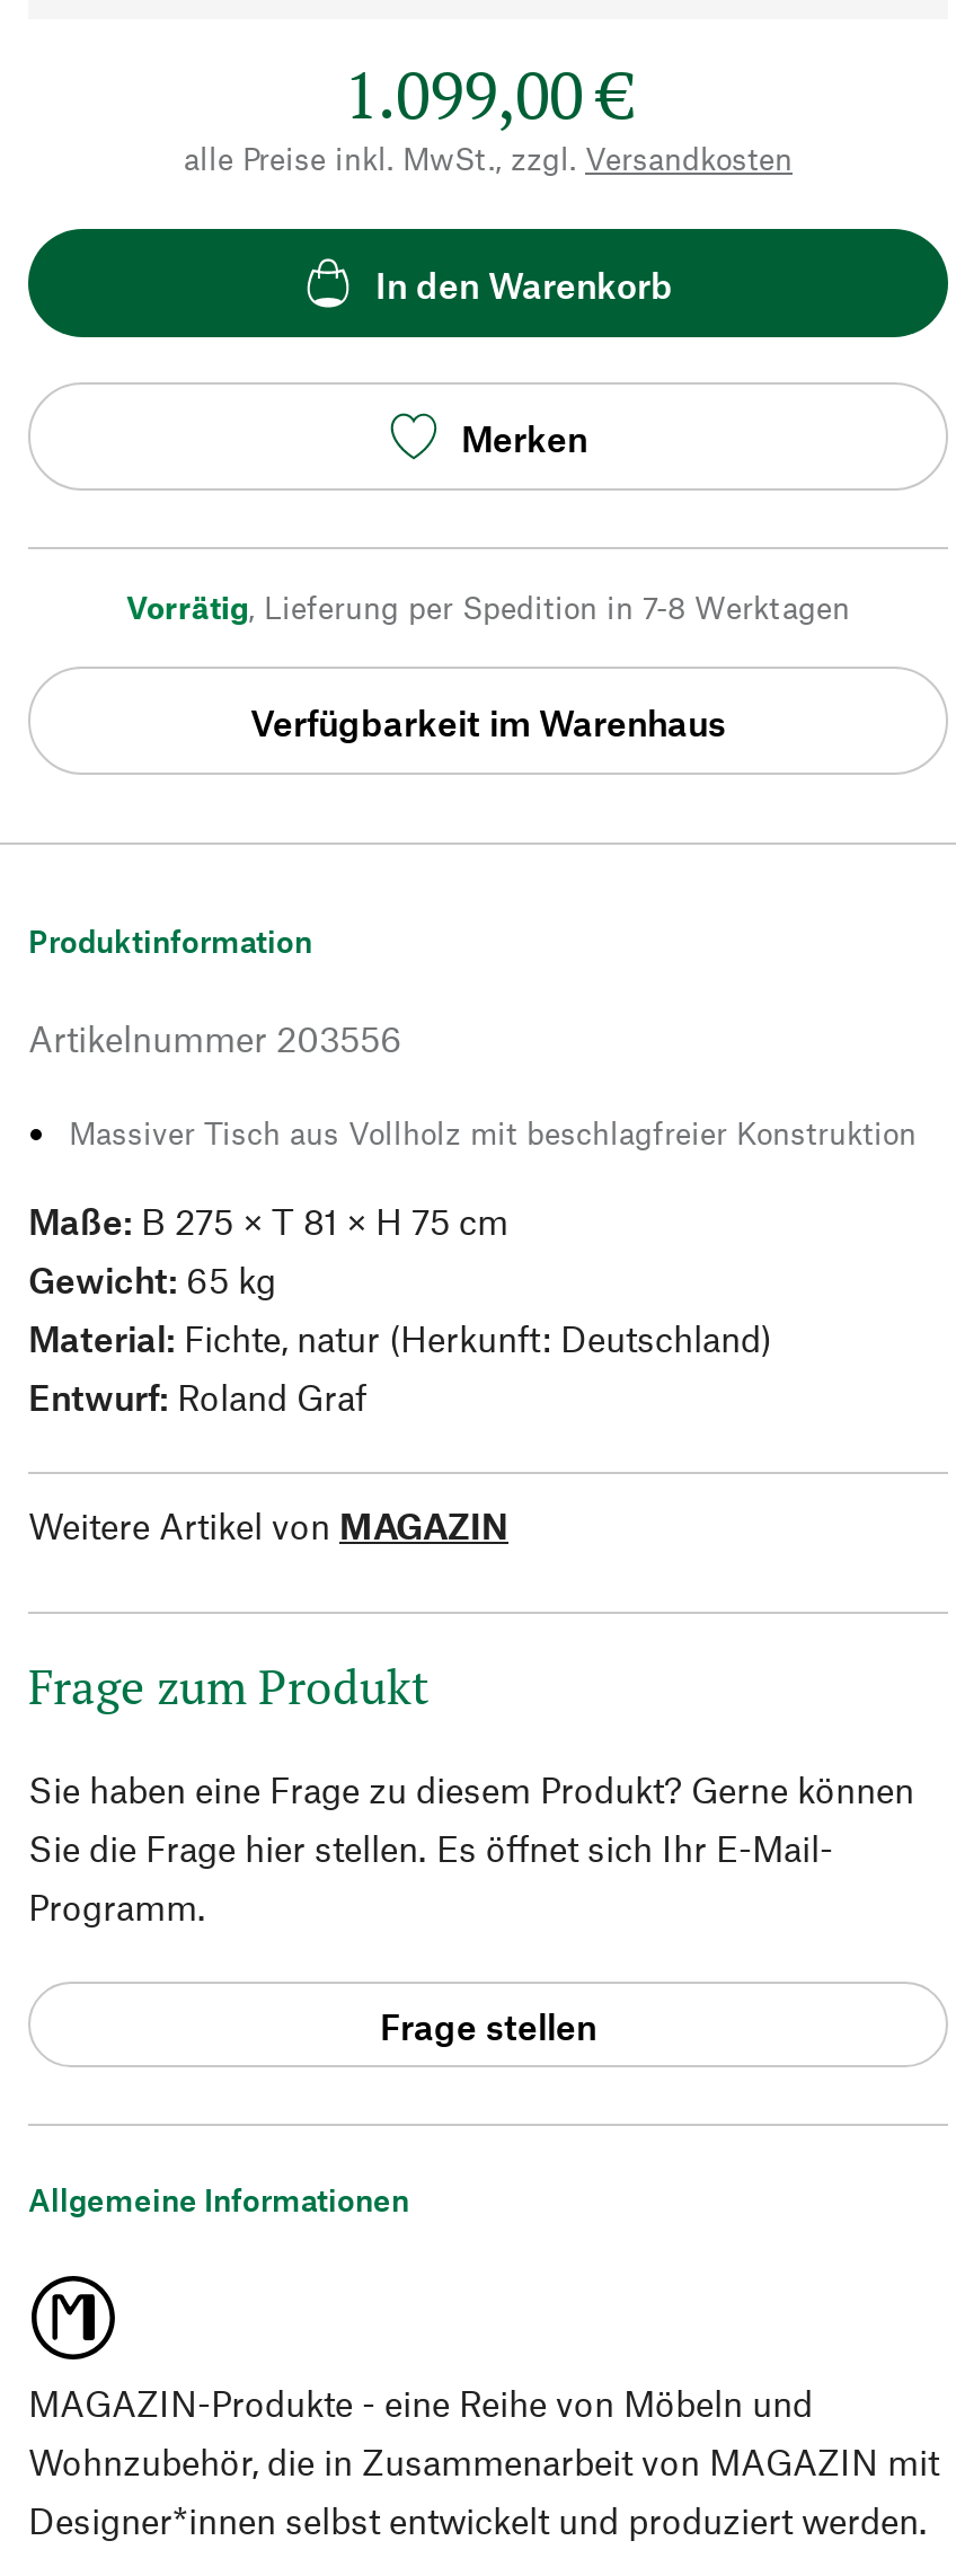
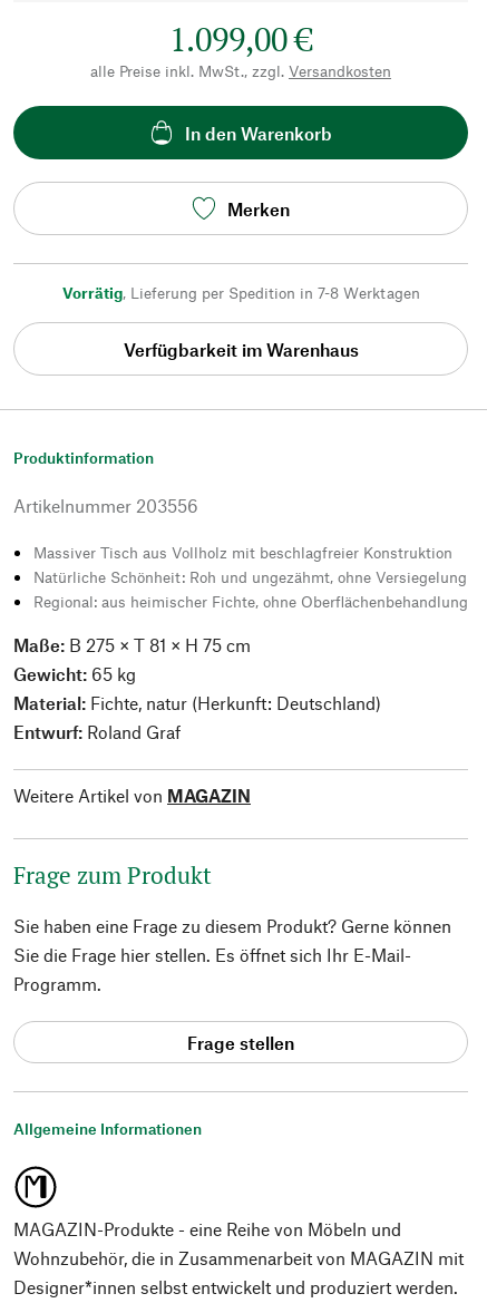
none -> [33,567,468,611] Natürliche Schönheit: Roh und ungezähmt, ohne Versiegelung | Regional: aus heimischer Fichte, ohne Oberflächenbehandlung

